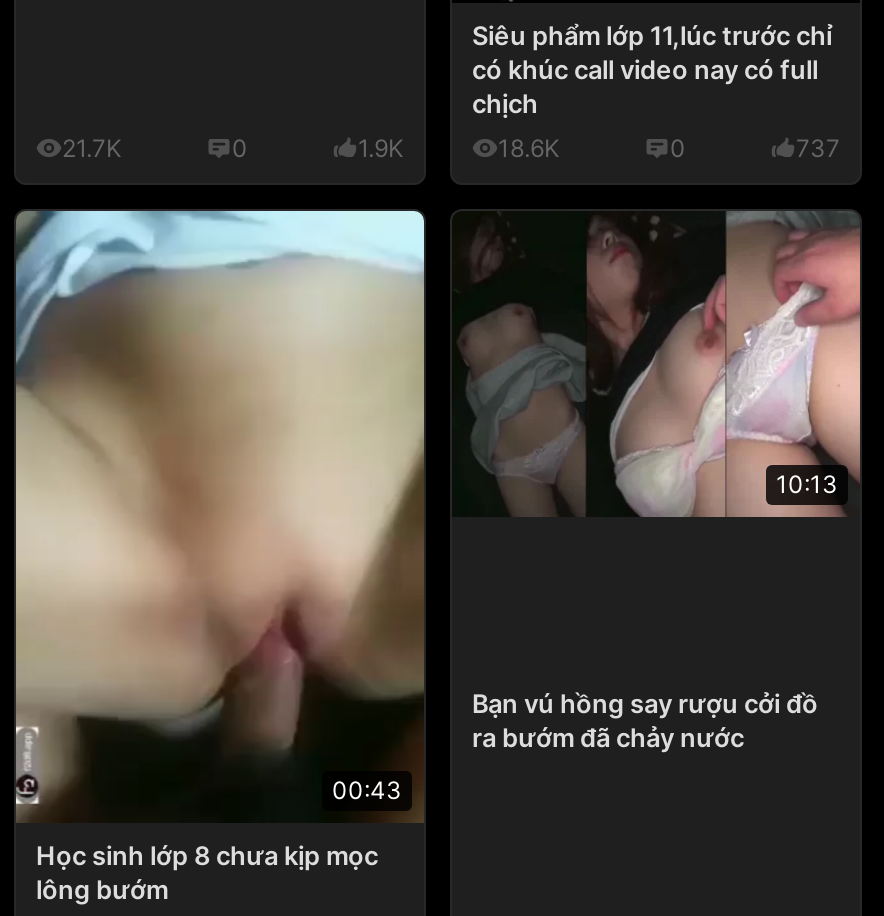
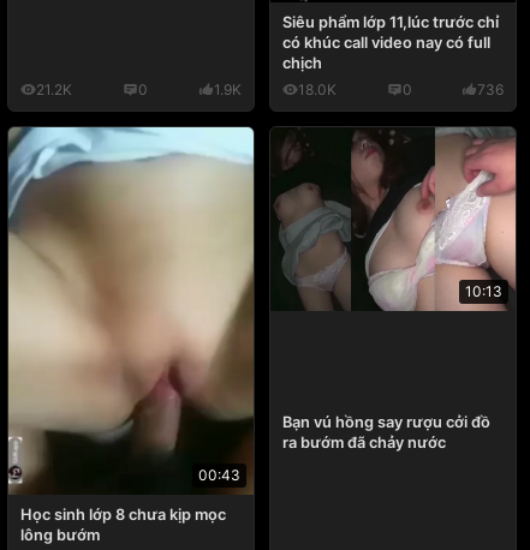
[62,133,122,163] 21.7K -> [36,80,72,98] 21.2K
[498,133,560,163] 18.6K -> [298,80,337,98] 18.0K
[796,133,840,163] 737 -> [477,80,504,98] 736

